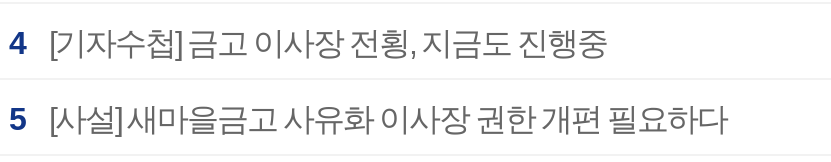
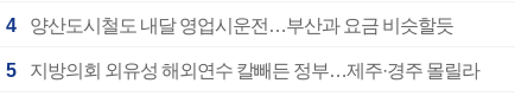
[49,26,607,60] [기자수첩] 금고 이사장 전횡, 지금도 진행중 -> [30,15,453,36] 양산도시철도 내달 영업시운전…부산과 요금 비슷할듯
[49,102,727,136] [사설] 새마을금고 사유화 이사장 권한 개편 필요하다 -> [30,60,479,81] 지방의회 외유성 해외연수 칼빼든 정부…제주·경주 몰릴라

